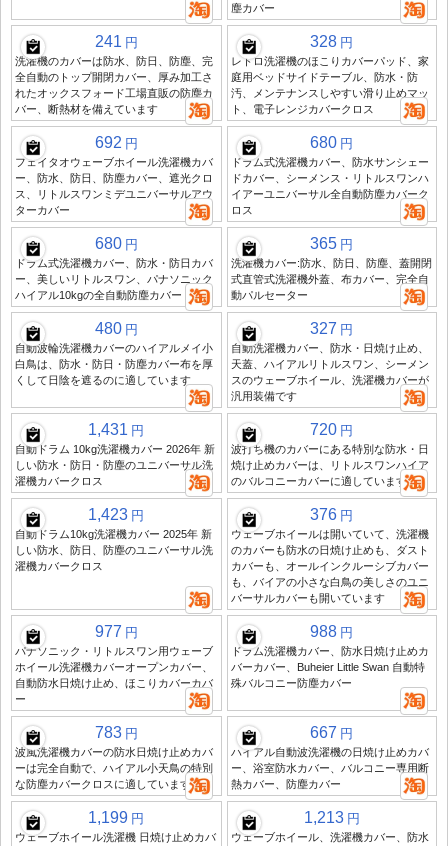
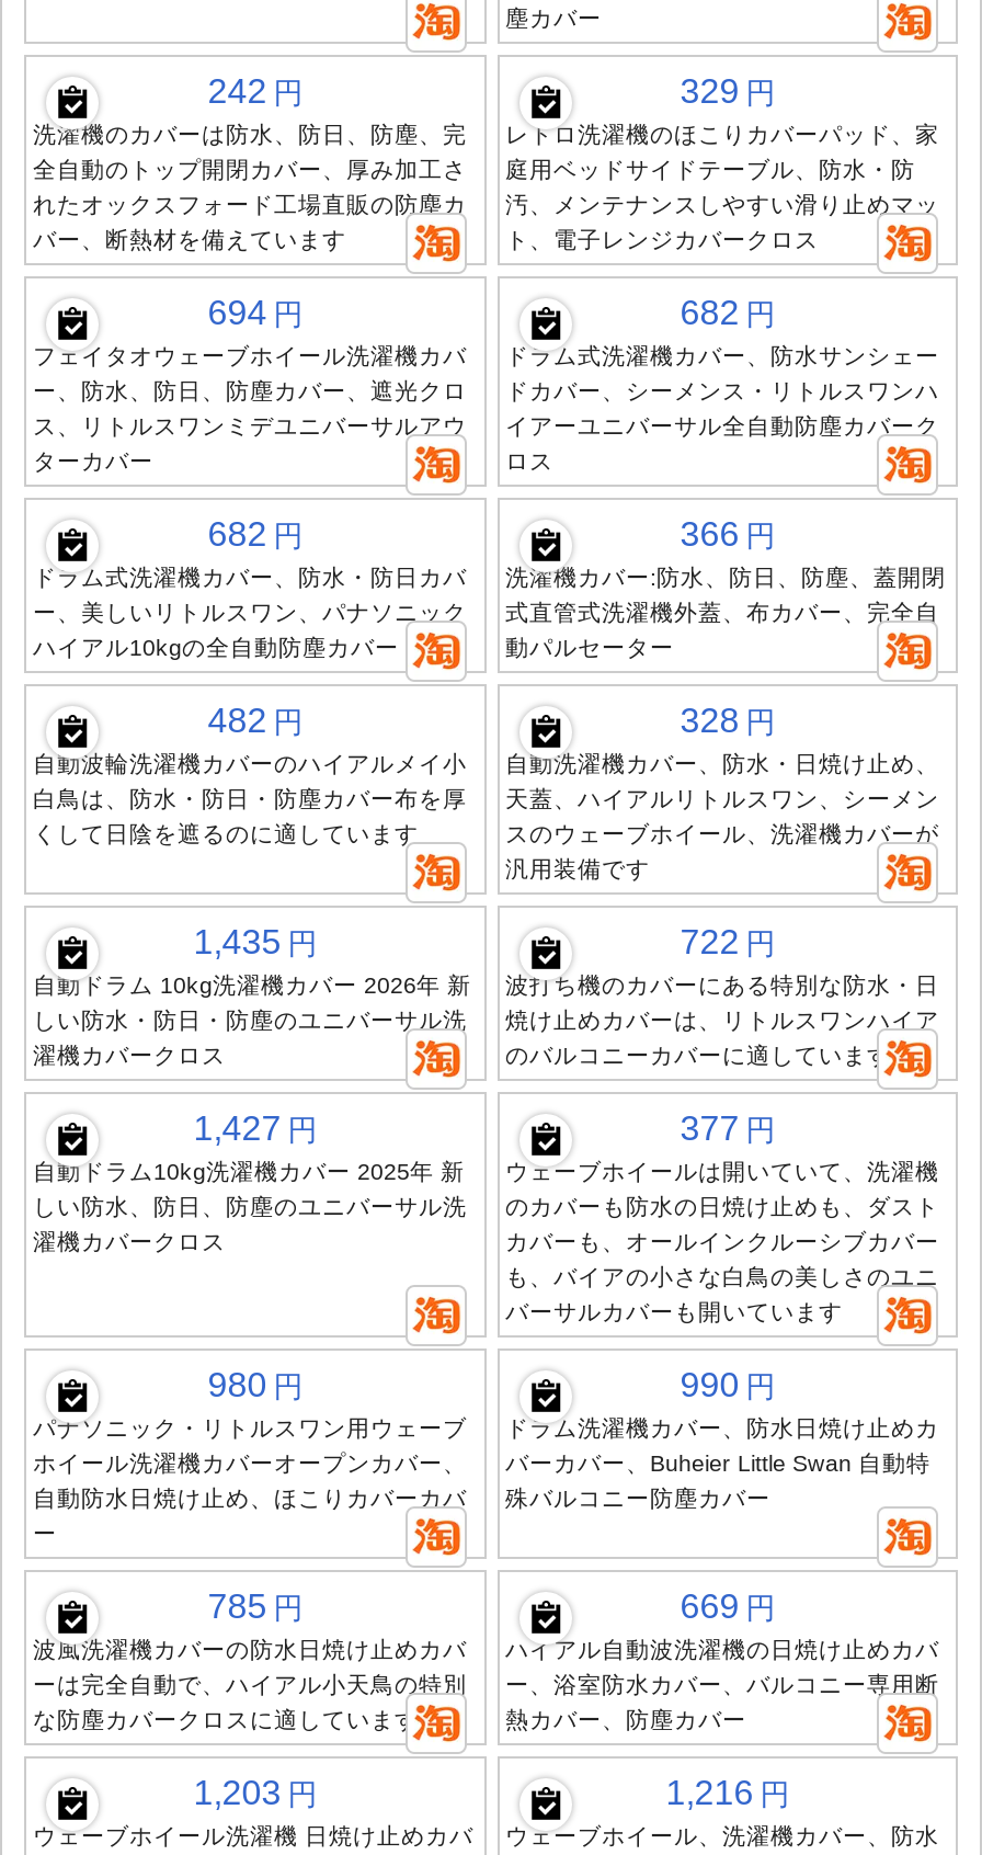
[95,33,138,50] 241 円 -> [208,72,302,110] 242 円
[310,33,353,50] 328 円 -> [680,72,774,110] 329 円
[95,134,138,151] 692 円 -> [208,294,302,331] 694 円
[310,134,353,151] 680 円 -> [680,294,774,331] 682 円
[95,235,138,252] 680 円 -> [208,515,302,553] 682 円
[310,235,353,252] 365 円 -> [680,515,774,553] 366 円
[95,320,138,337] 480 円 -> [208,702,302,739] 482 円
[310,320,353,337] 327 円 -> [680,702,774,739] 328 円
[88,421,144,438] 1,431 円 -> [193,923,316,960] 1,435 円
[310,421,353,438] 720 円 -> [680,923,774,960] 722 円
[88,506,144,523] 1,423 円 -> [193,1109,316,1147] 1,427 円
[310,506,353,523] 376 円 -> [680,1109,774,1147] 377 円
[95,623,138,640] 977 円 -> [208,1366,302,1403] 980 円
[310,623,353,640] 988 円 -> [680,1366,774,1403] 990 円
[95,724,138,741] 783 円 -> [208,1587,302,1625] 785 円
[310,724,353,741] 667 円 -> [680,1587,774,1625] 669 円
[88,809,144,826] 1,199 円 -> [193,1774,316,1811] 1,203 円
[304,809,360,826] 1,213 円 -> [666,1774,789,1811] 1,216 円

